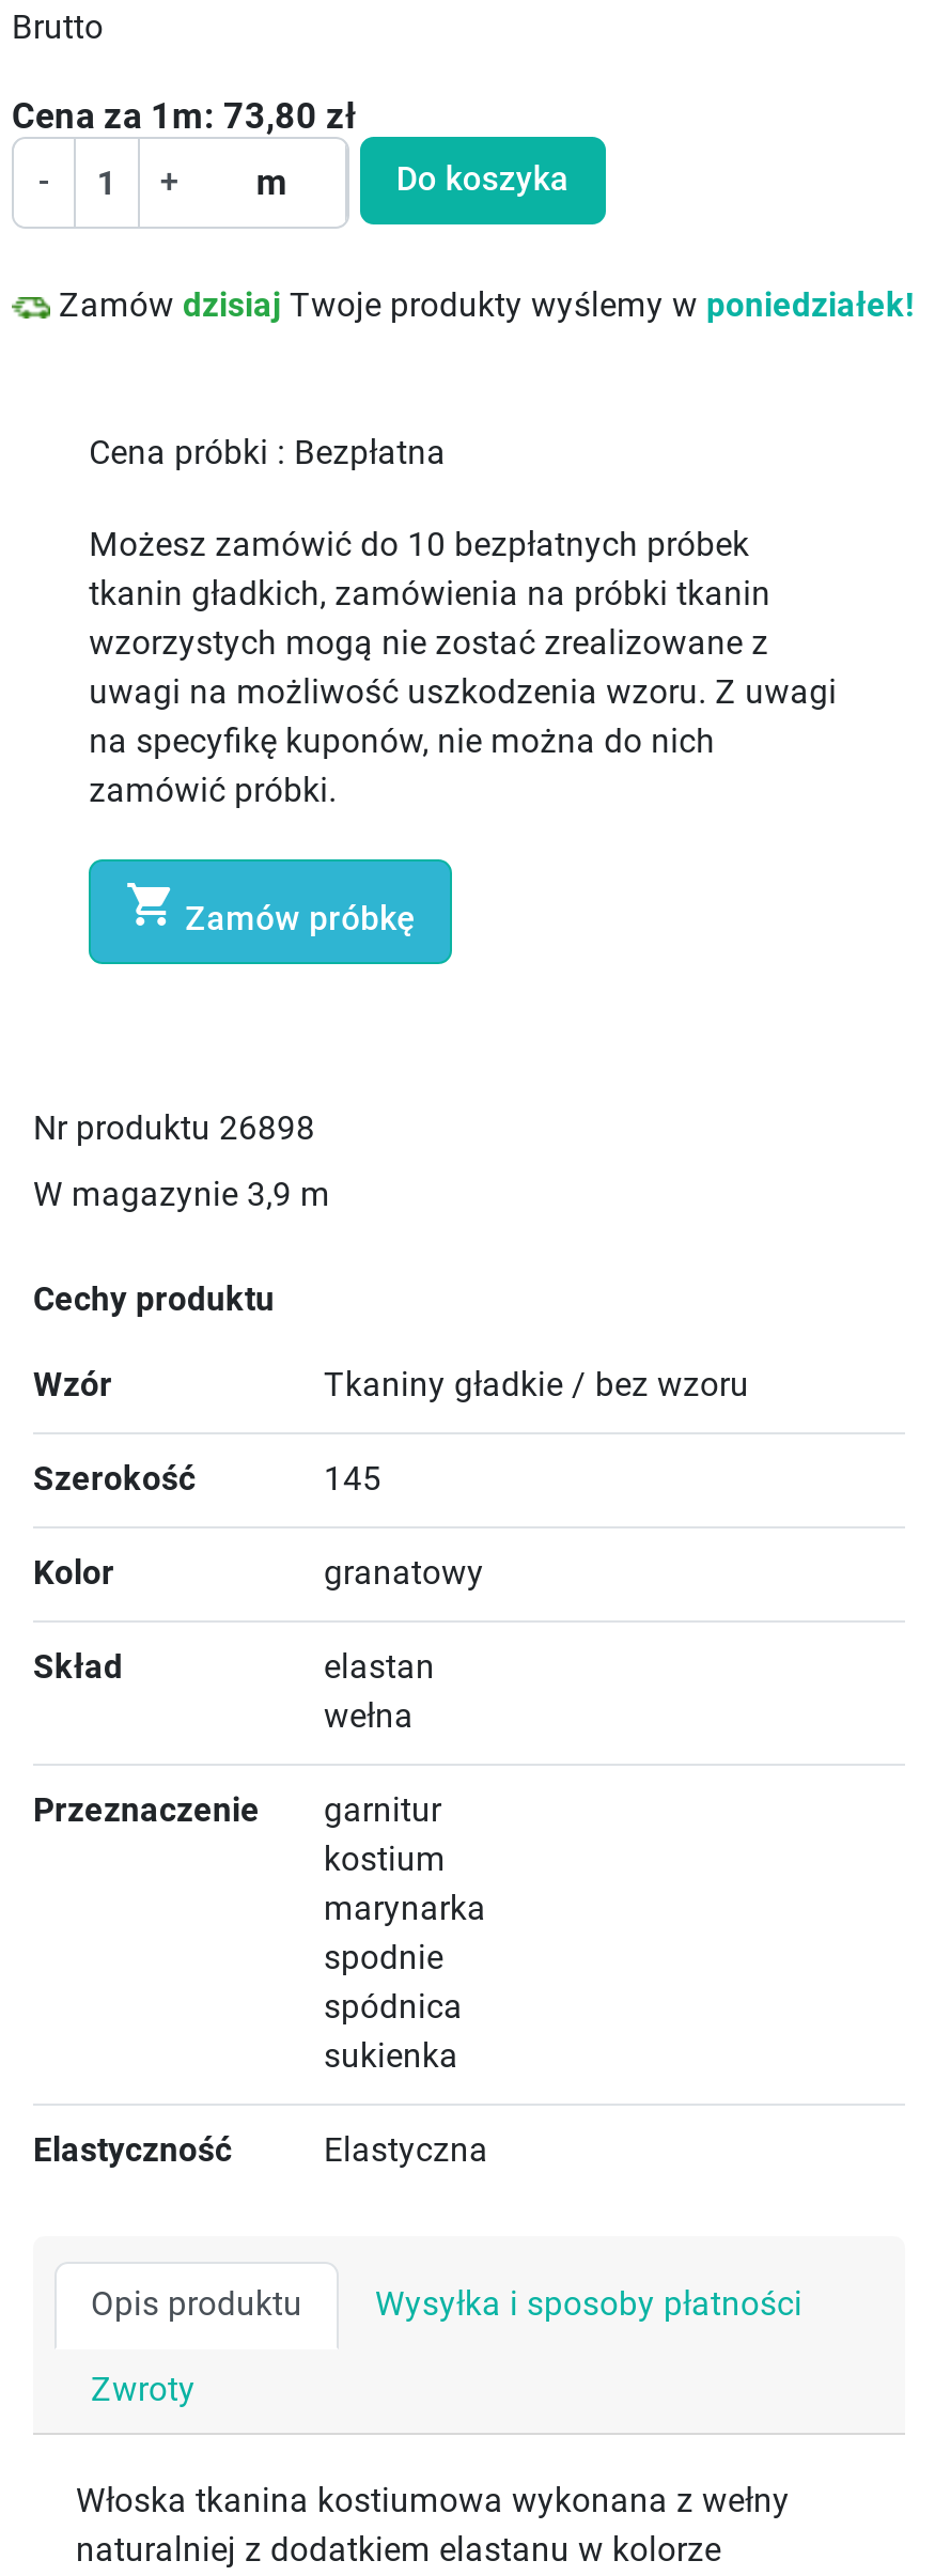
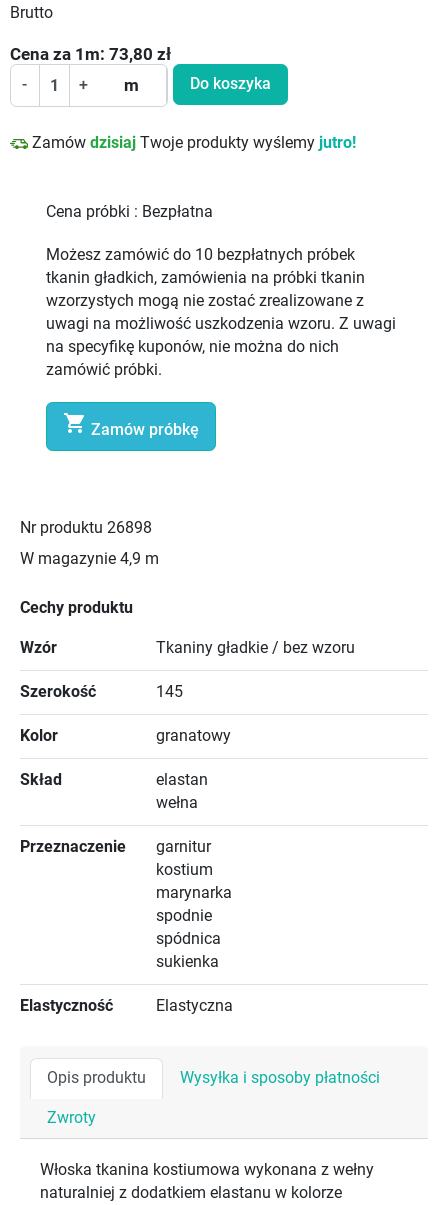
[50,287,914,325] Zamów dzisiaj Twoje produkty wyślemy w poniedziałek! -> [28,134,356,152] Zamów dzisiaj Twoje produkty wyślemy jutro!
[33,1176,330,1214] W magazynie 3,9 m -> [20,550,159,568] W magazynie 4,9 m

